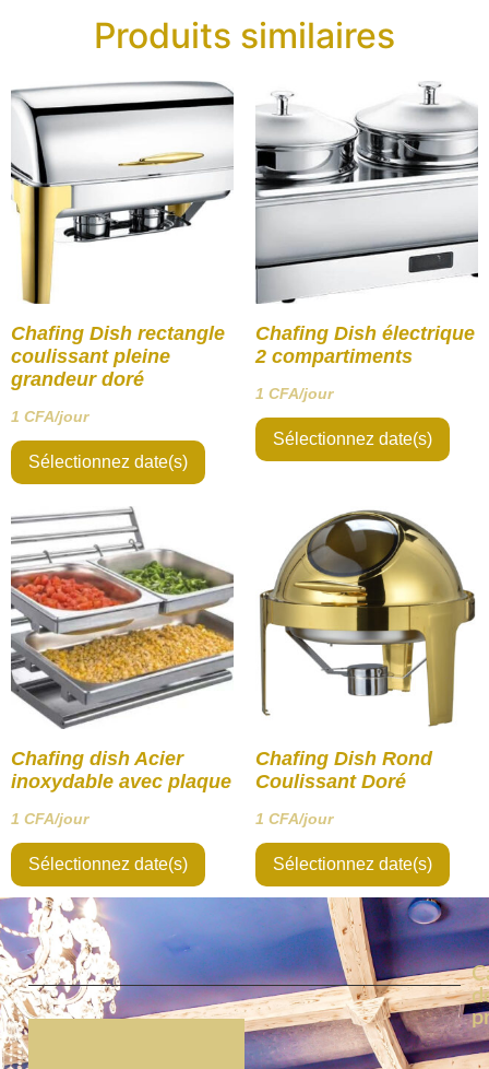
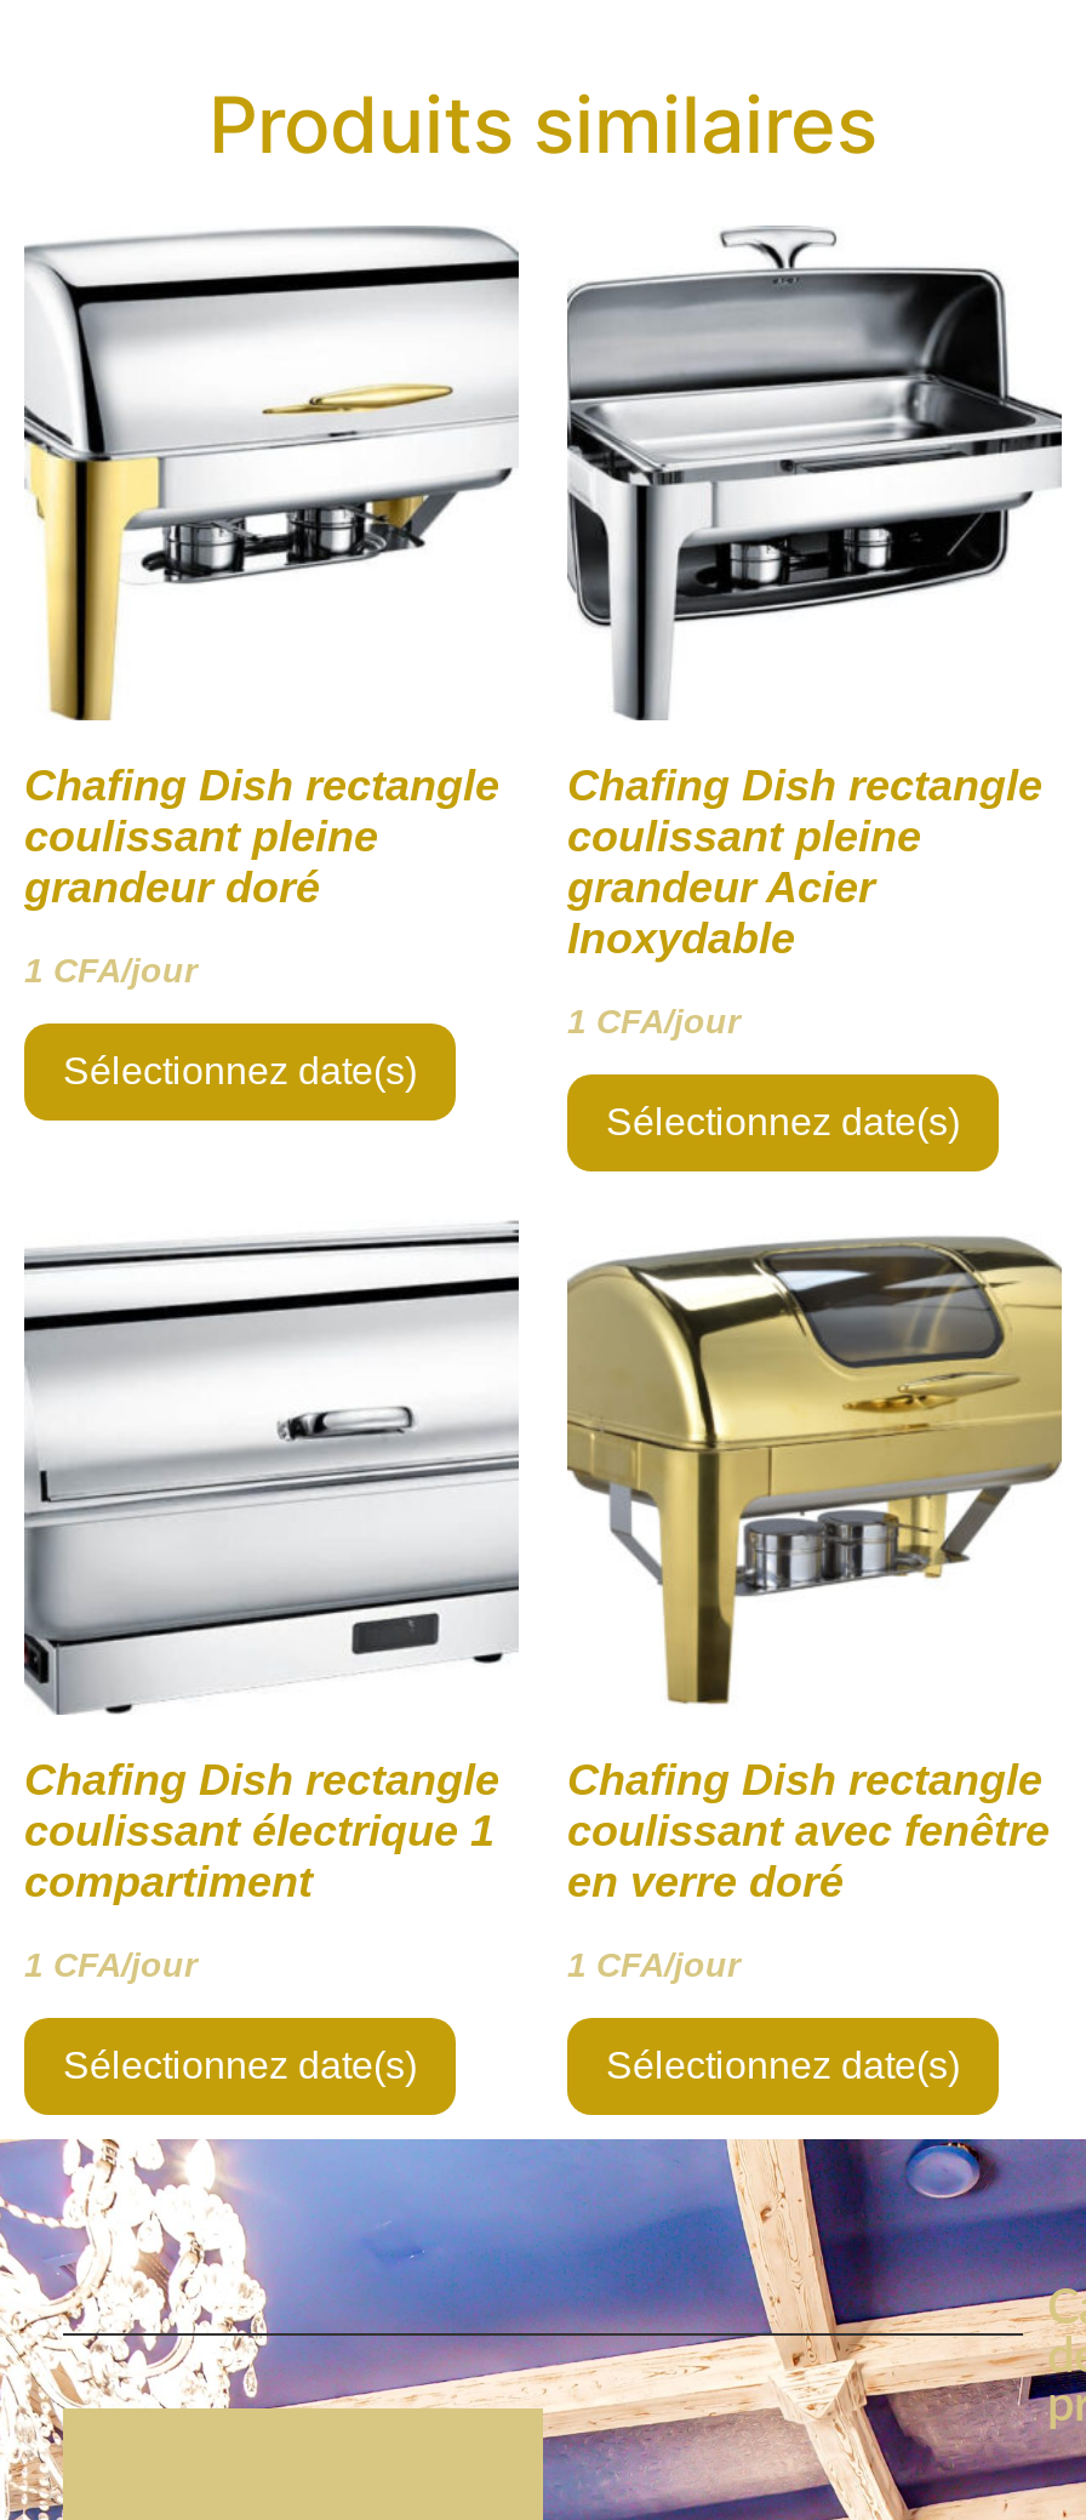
[254,82,479,368] [image] | Chafing Dish électrique | 2 compartiments -> [567,226,1064,964] [image] | Chafing Dish rectangle | coulissant pleine | grandeur Acier | Inoxydable
[255,491,478,793] [image] | Chafing Dish Rond | Coulissant Doré -> [565,1235,1064,1907] [image] | Chafing Dish rectangle | coulissant avec fenêtre | en verre doré
[11,506,234,793] [image] | Chafing dish Acier | inoxydable avec plaque -> [22,1174,521,1907] [image] | Chafing Dish rectangle | coulissant électrique 1 | compartiment

